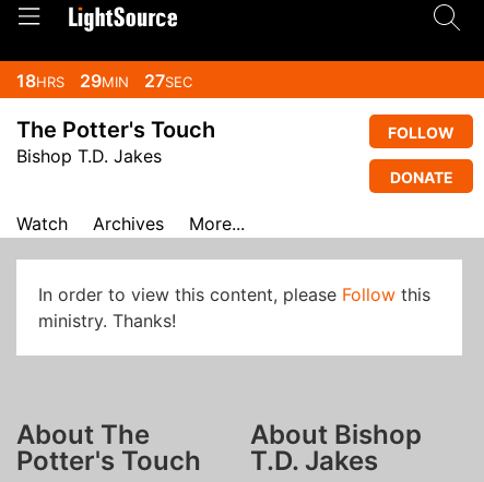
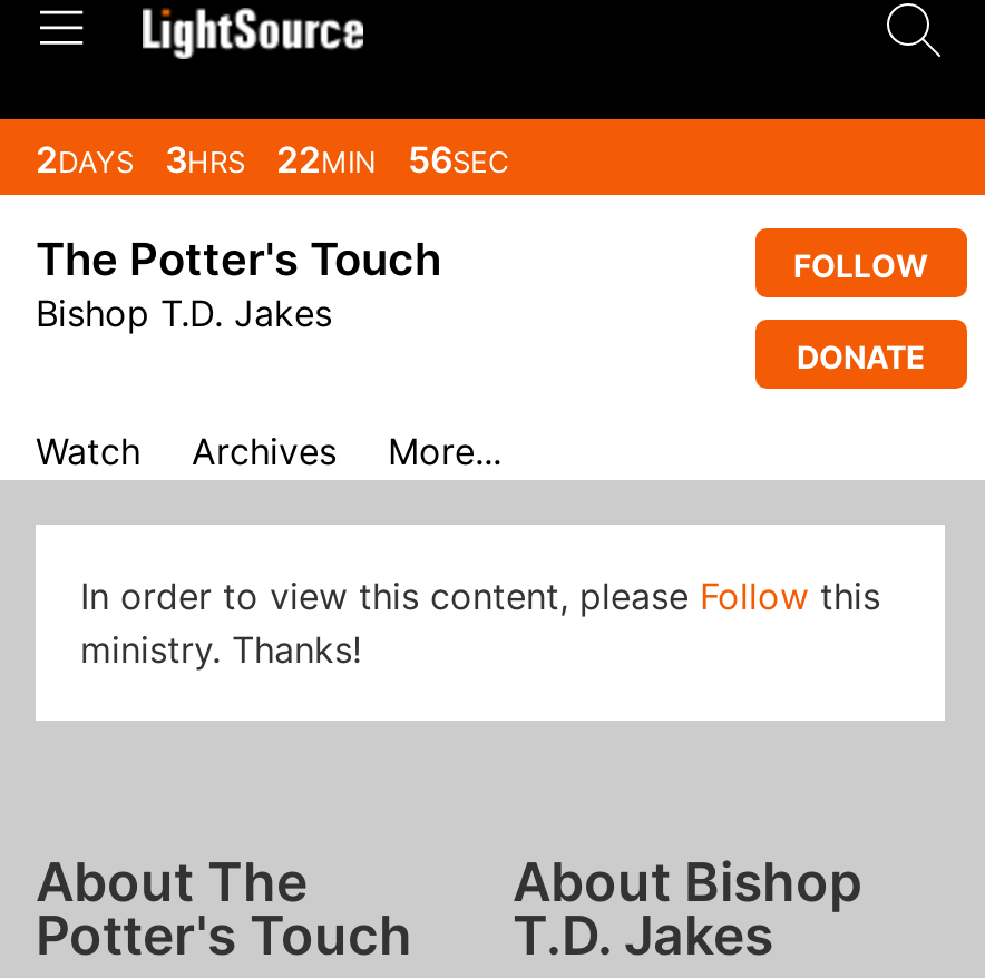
[16,70,197,92] 18HRS 29MIN 27SEC -> [36,137,517,182] 2DAYS 3HRS 22MIN 56SEC

